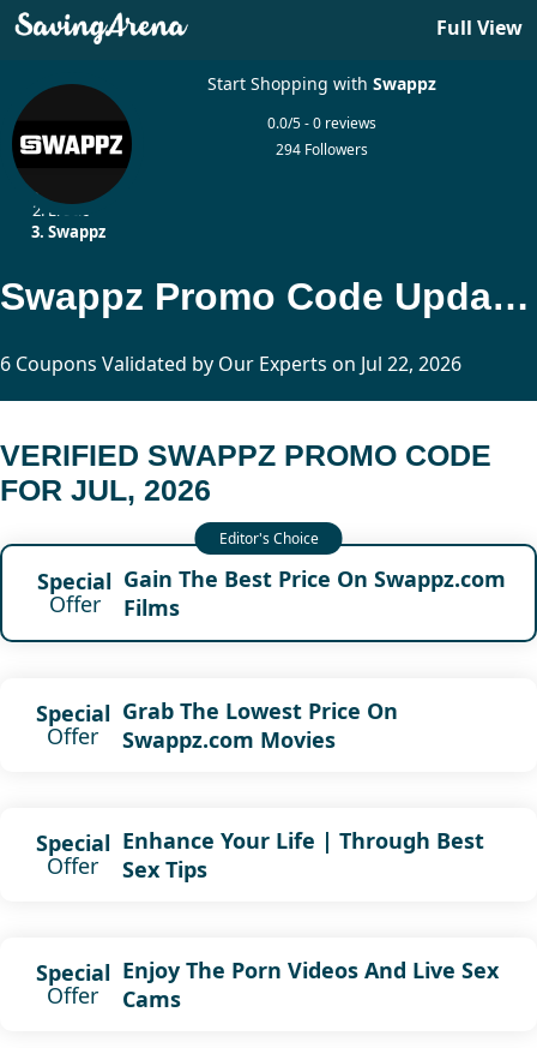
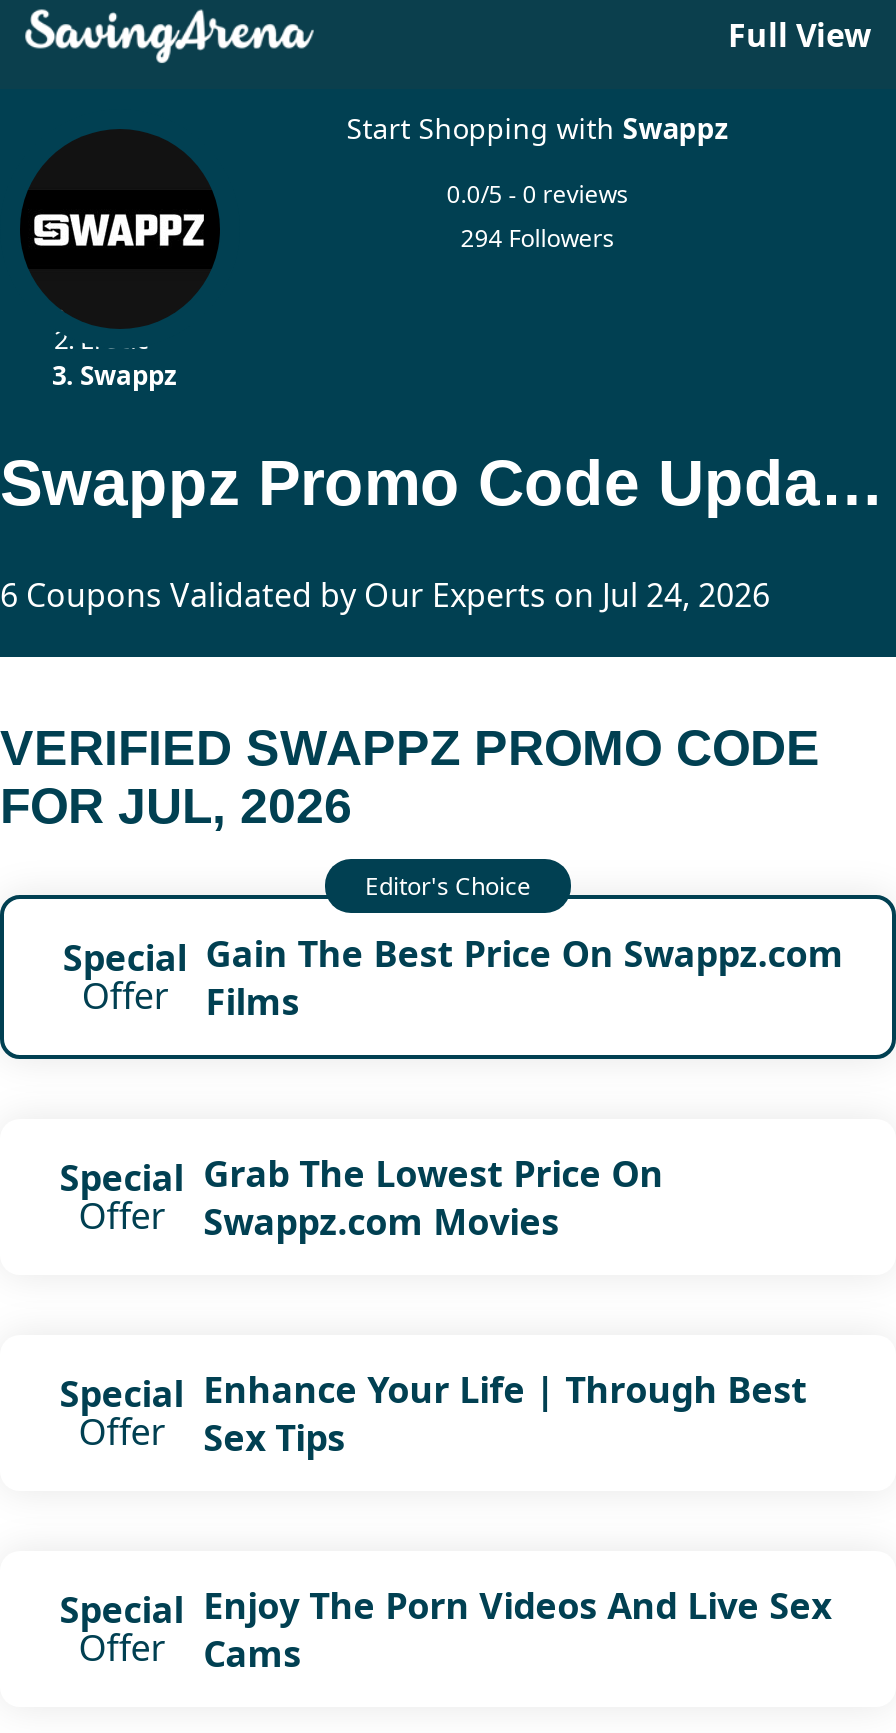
[0,351,461,377] 6 Coupons Validated by Our Experts on Jul 22, 2026 -> [0,573,770,617] 6 Coupons Validated by Our Experts on Jul 24, 2026

